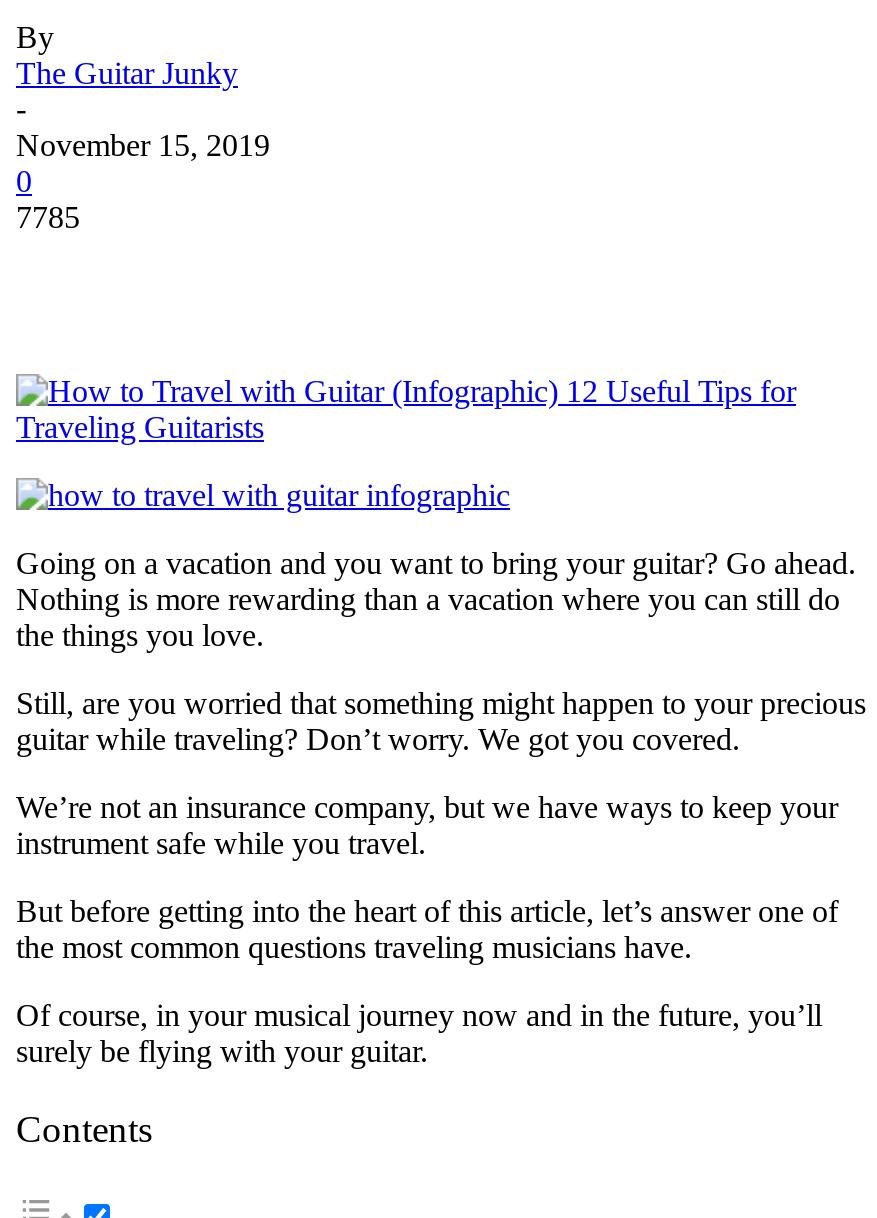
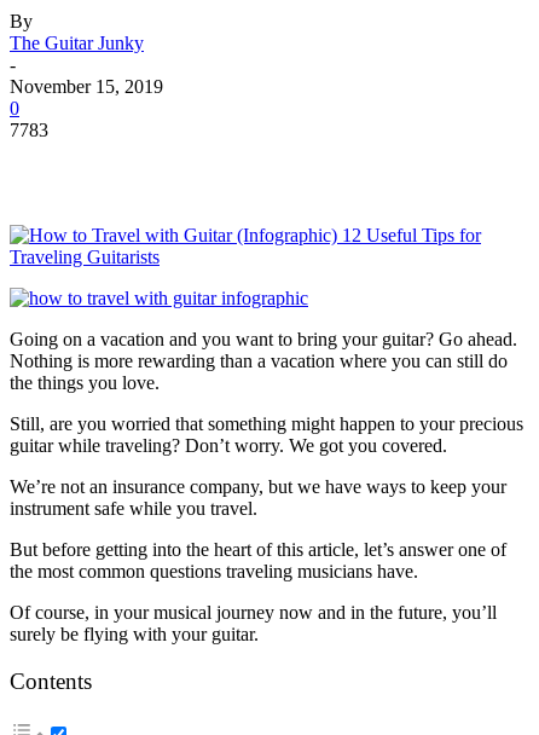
[16,200,80,234] 7785 -> [10,119,48,140] 7783

